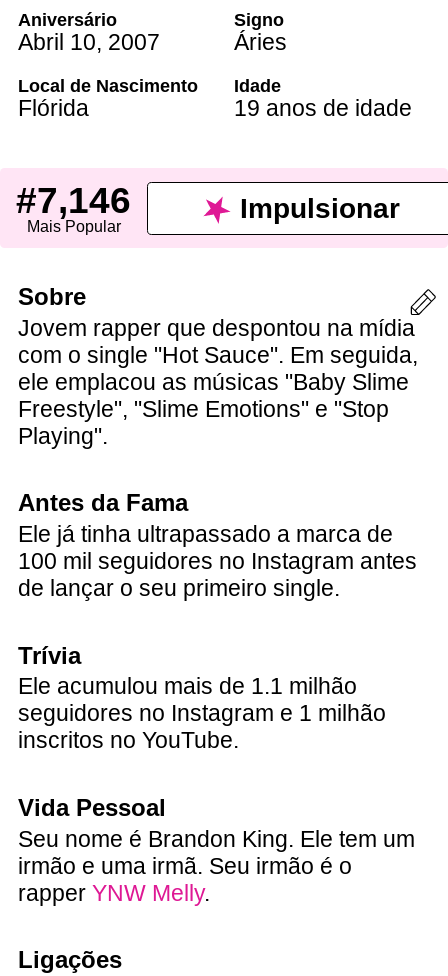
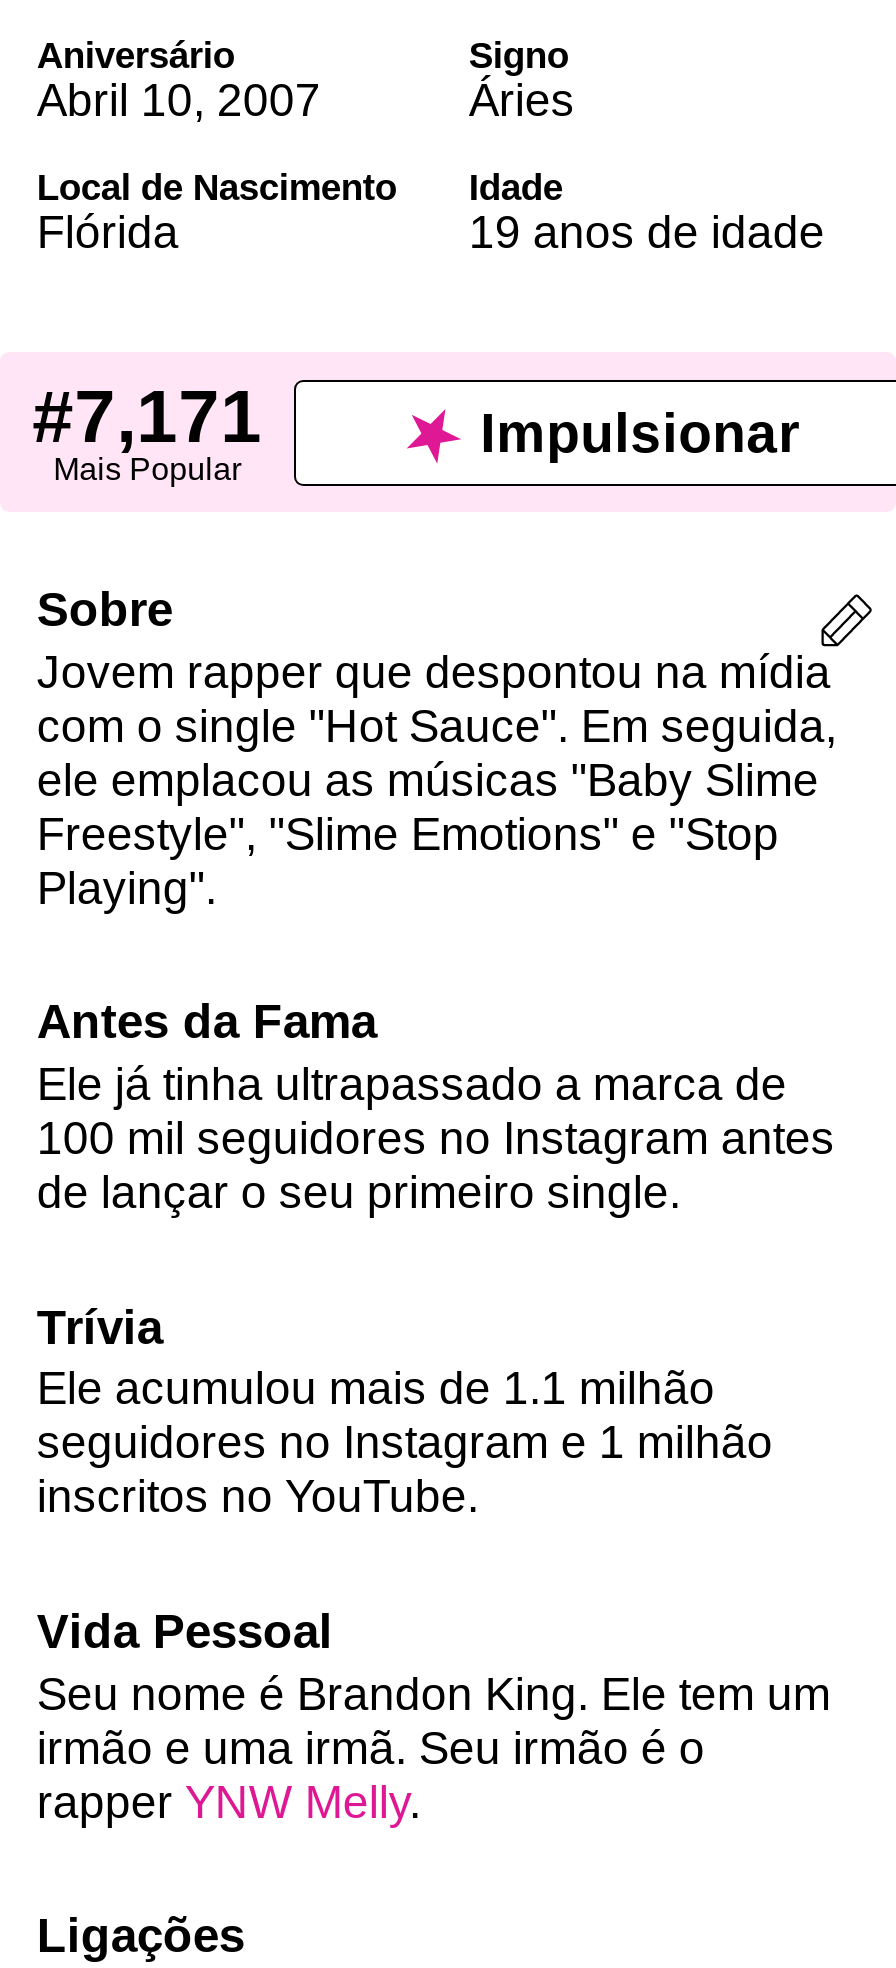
[16,179,131,220] #7,146 -> [32,375,262,457] #7,171

